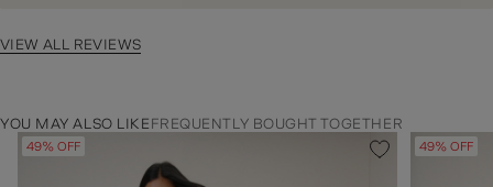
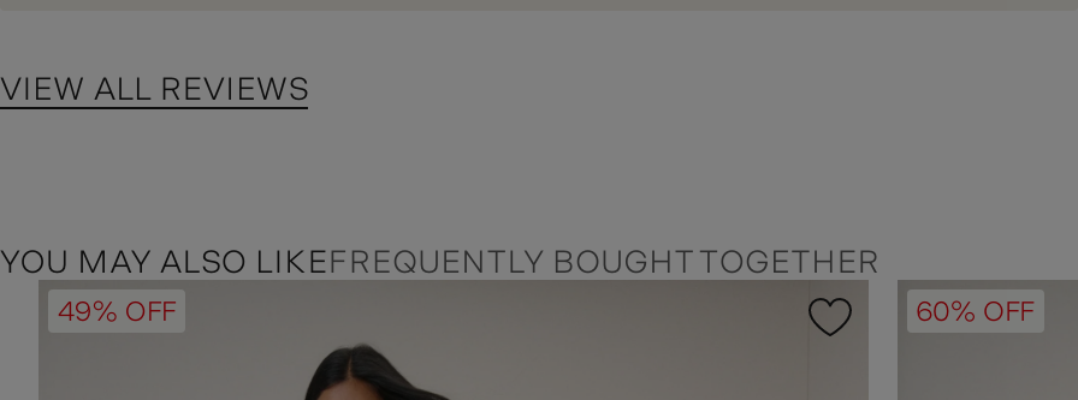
[419,139,473,154] 49% OFF -> [916,295,1034,329] 60% OFF

